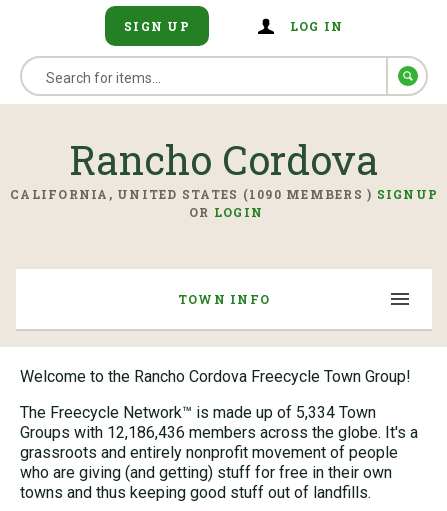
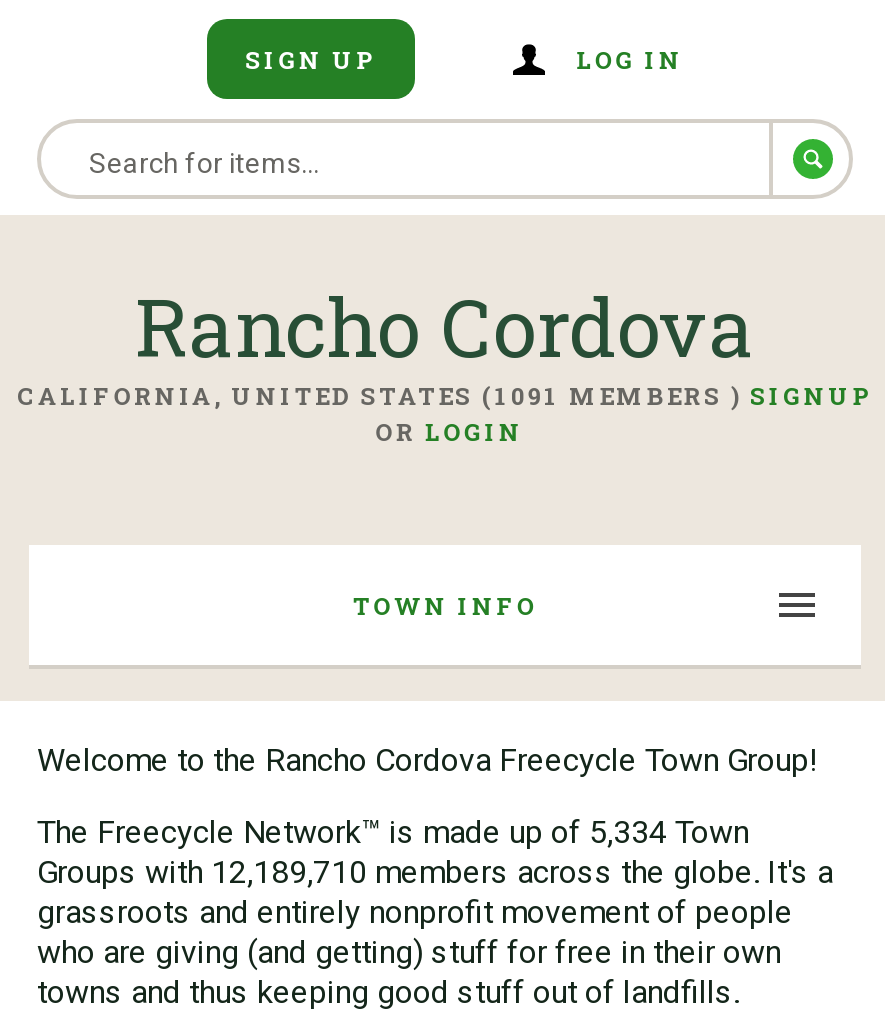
[10,186,438,202] CALIFORNIA, UNITED STATES (1090 MEMBERS ) SIGNUP -> [17,379,873,411] CALIFORNIA, UNITED STATES (1091 MEMBERS ) SIGNUP
[20,423,418,442] Groups with 12,186,436 members across the globe. It's a -> [37,853,833,891] Groups with 12,189,710 members across the globe. It's a

